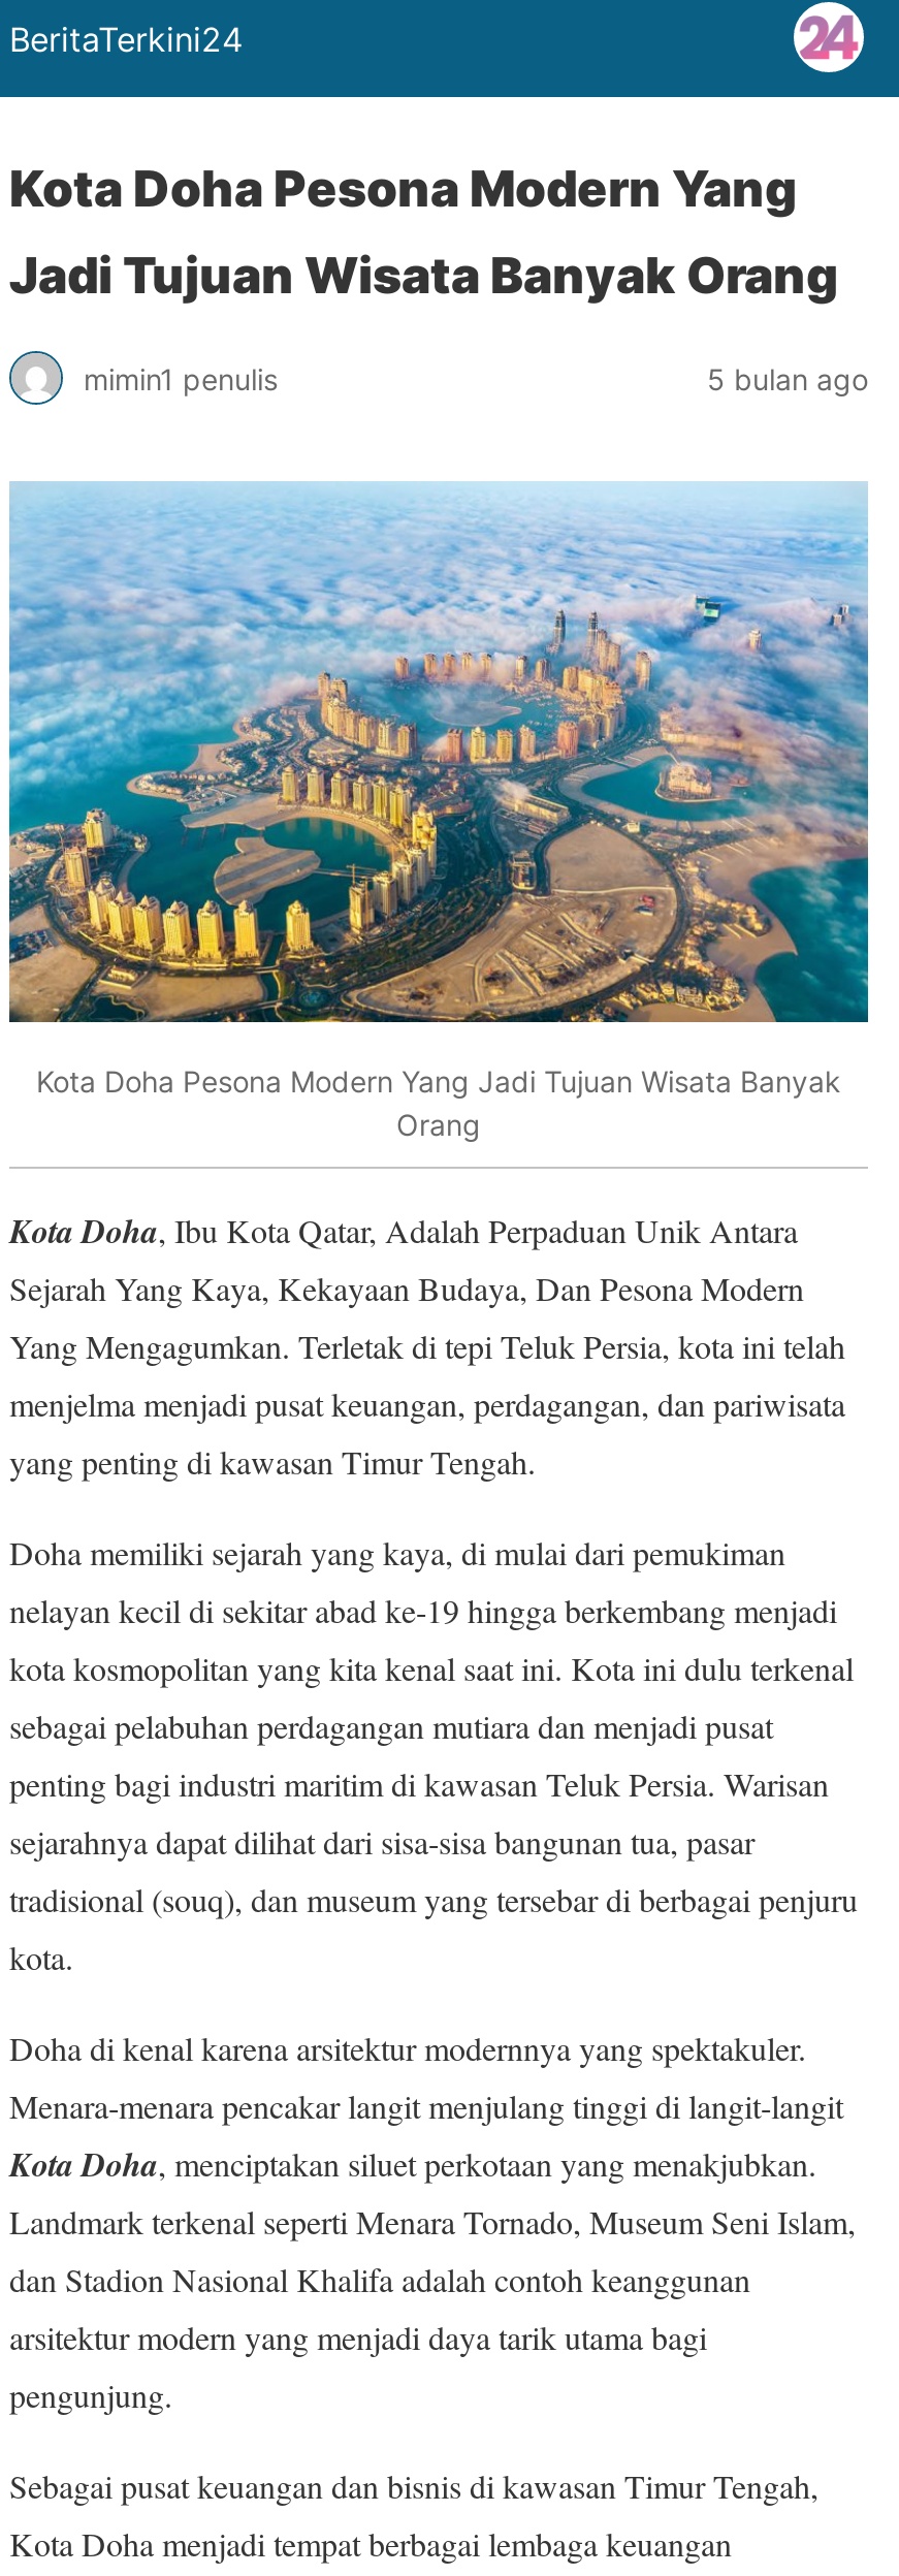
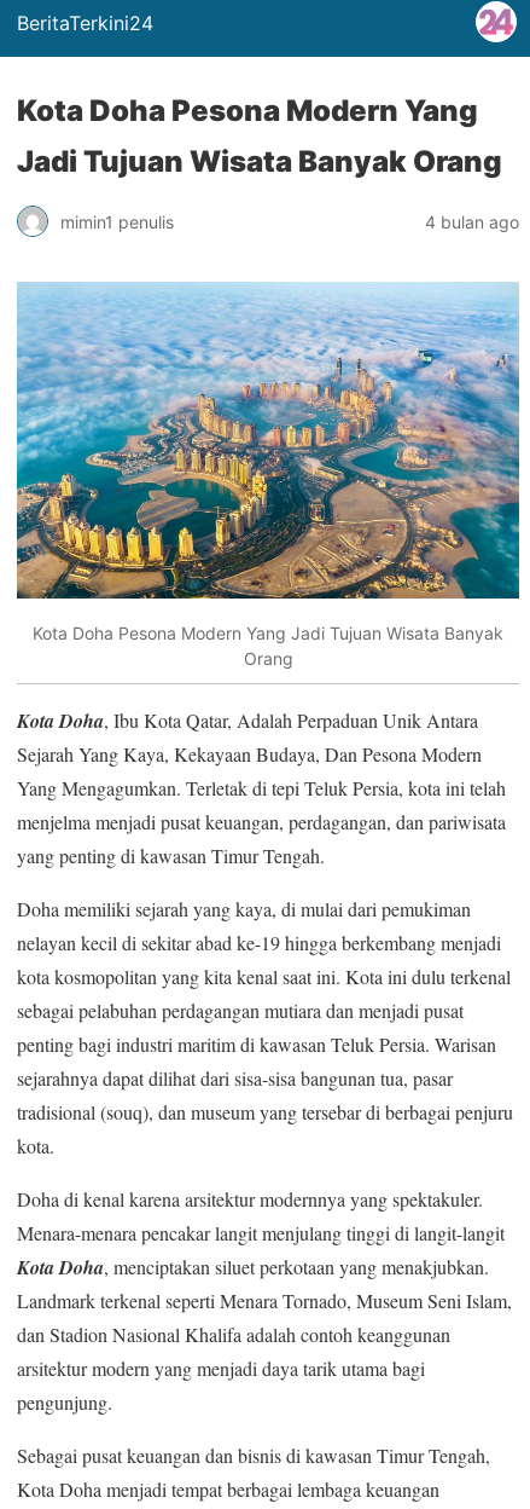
[707,360,868,395] 5 bulan ago -> [425,211,519,232] 4 bulan ago

